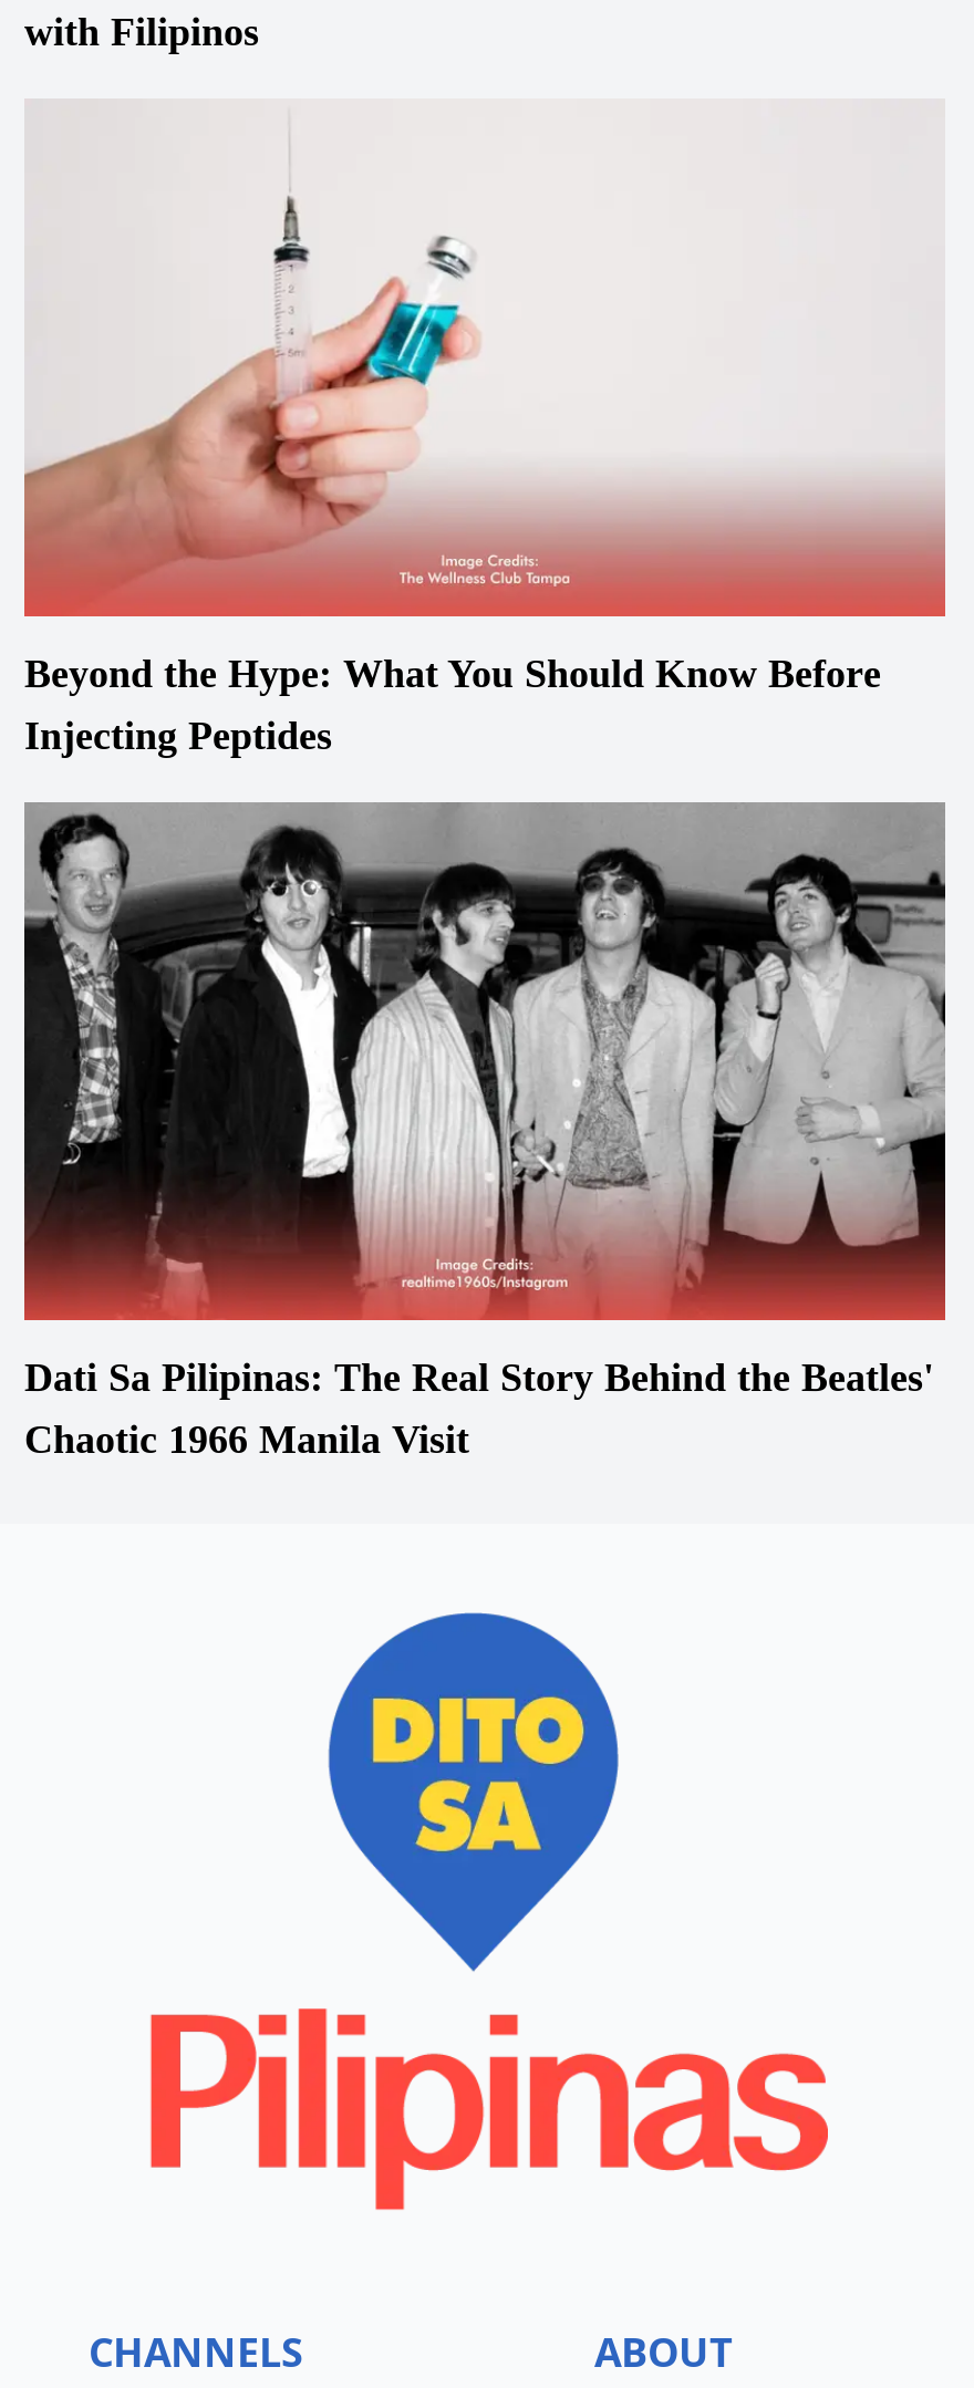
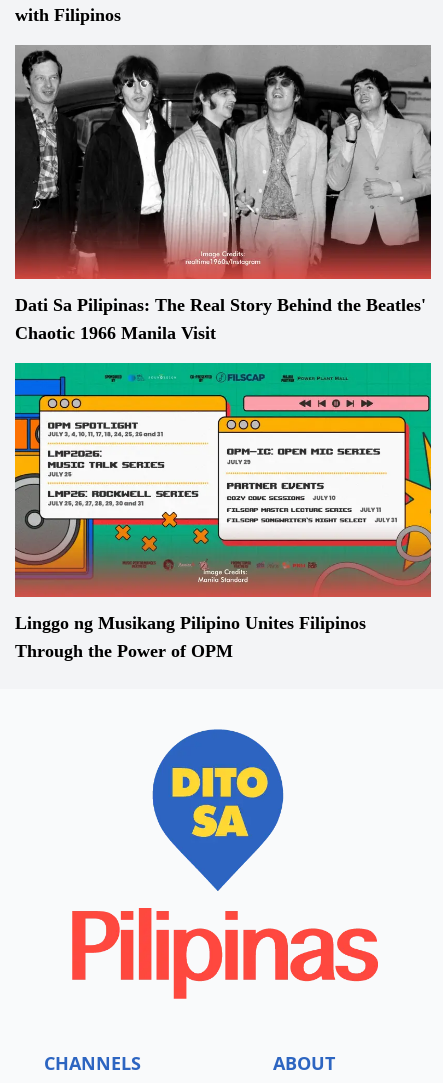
[22,194,945,758] [image] | Beyond the Hype: What You Should Know Before | Injecting Peptides -> none
moved [22,809,947,1462] -> [14,48,432,343]: [image] | Dati Sa Pilipinas: The Real Story Behind the Beatles' | Chaotic 1966 Manila Visit
none -> [14,362,432,661] [image] | Linggo ng Musikang Pilipino Unites Filipinos | Through the Power of OPM

